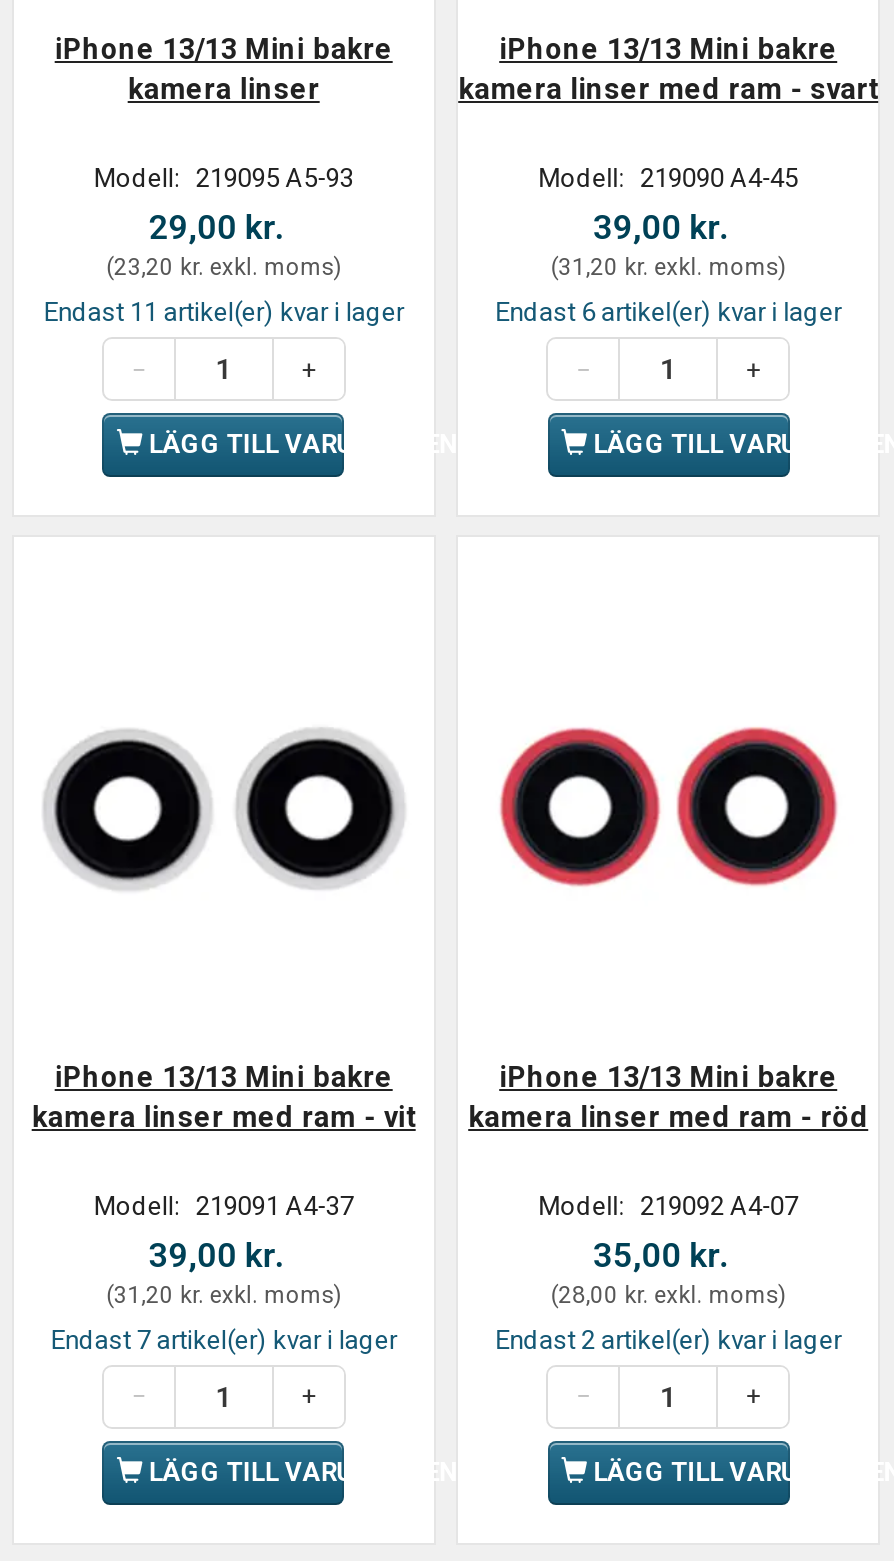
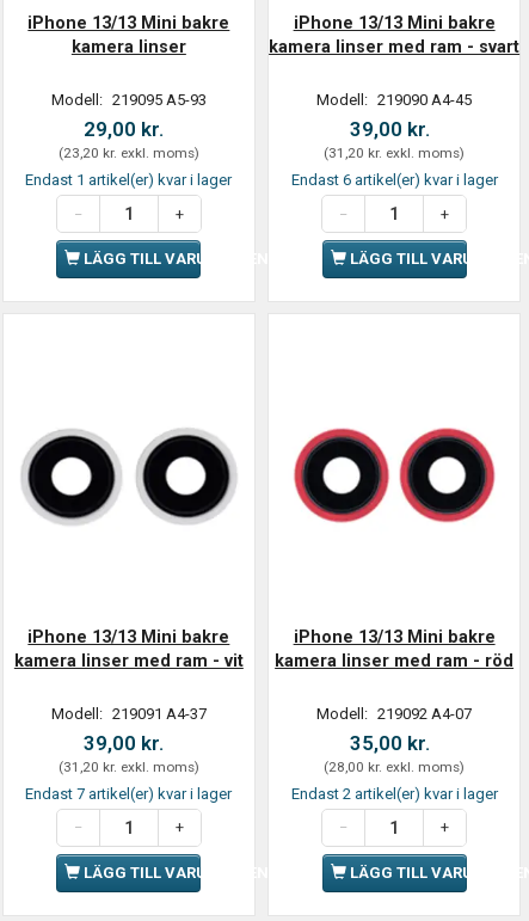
[44,297,404,327] Endast 11 artikel(er) kvar i lager -> [25,171,232,189] Endast 1 artikel(er) kvar i lager

